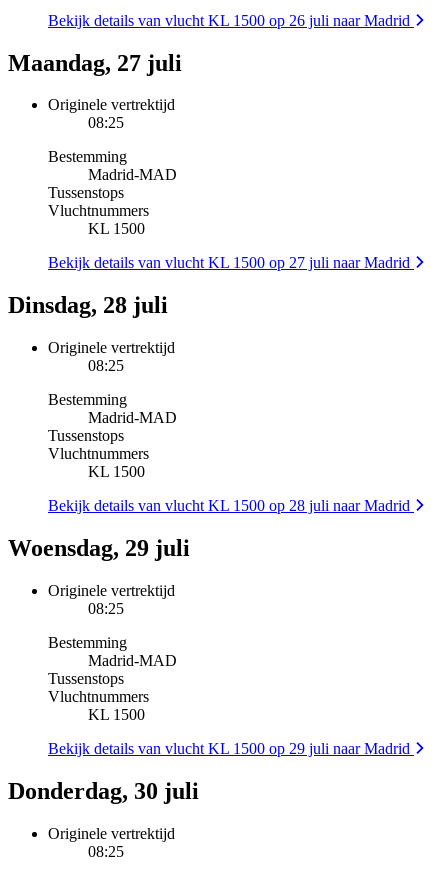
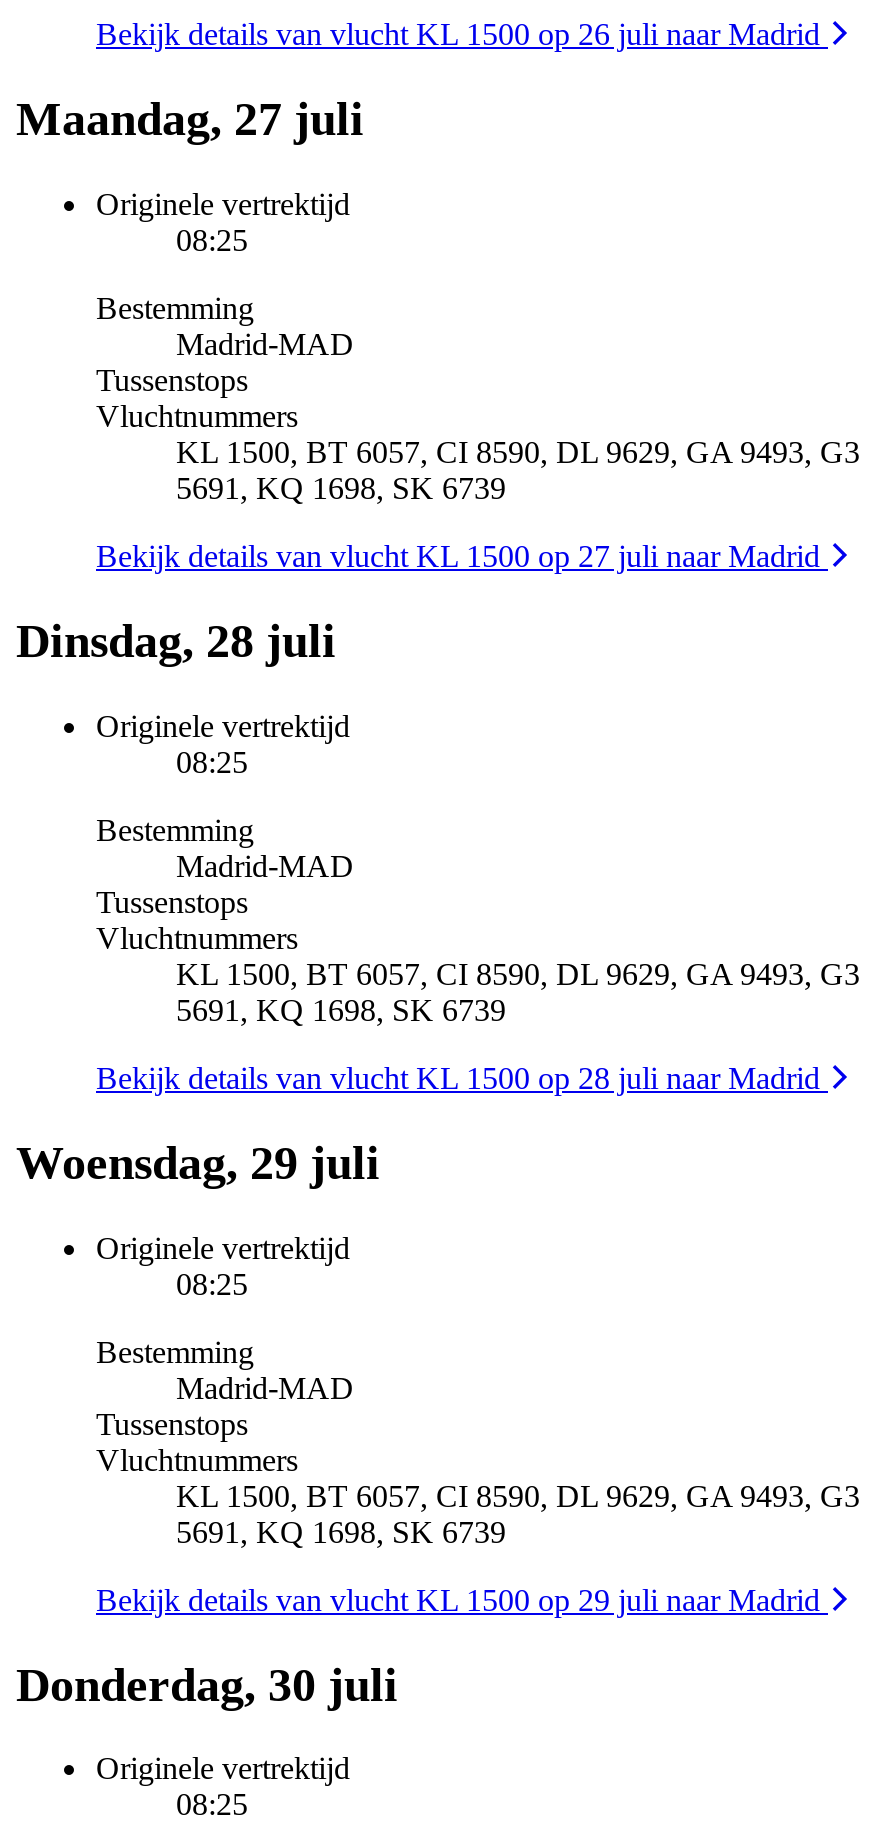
[88,220,145,237] KL 1500 -> [176,435,860,505] KL 1500, BT 6057, CI 8590, DL 9629, GA 9493, G3 | 5691, KQ 1698, SK 6739
[88,463,145,480] KL 1500 -> [176,956,860,1026] KL 1500, BT 6057, CI 8590, DL 9629, GA 9493, G3 | 5691, KQ 1698, SK 6739
[88,706,145,723] KL 1500 -> [176,1478,860,1548] KL 1500, BT 6057, CI 8590, DL 9629, GA 9493, G3 | 5691, KQ 1698, SK 6739

